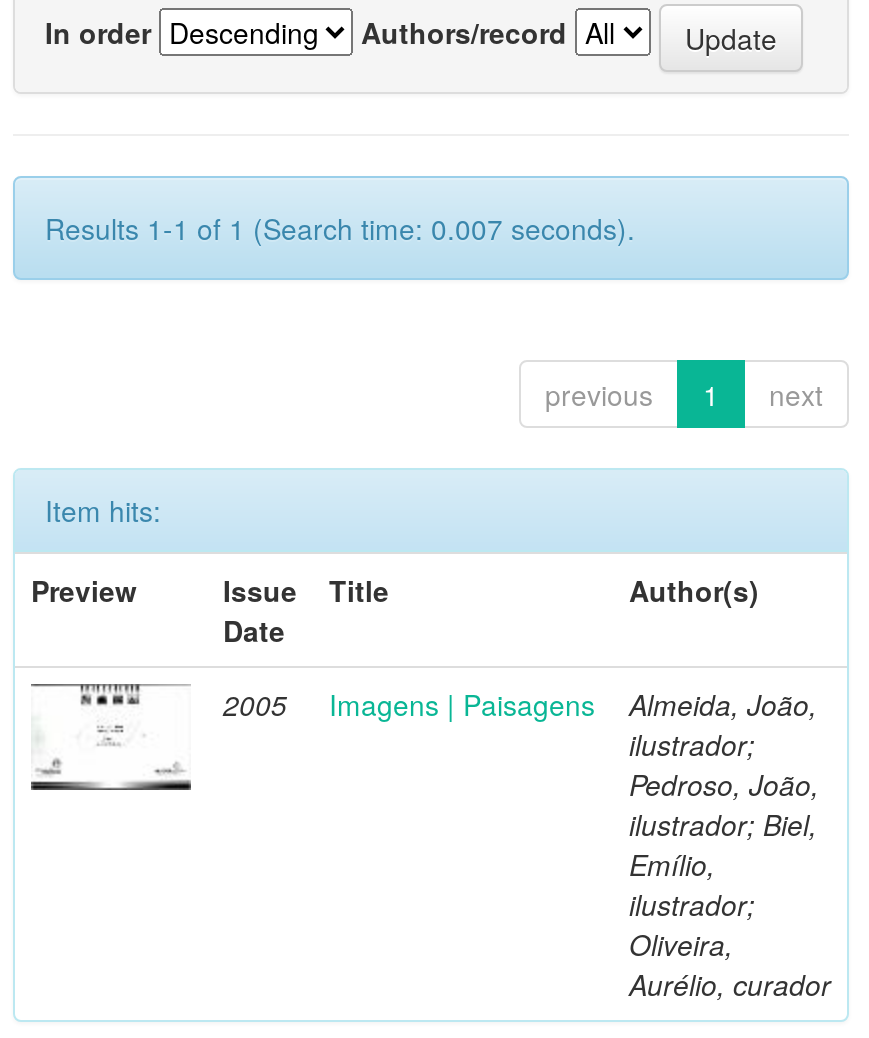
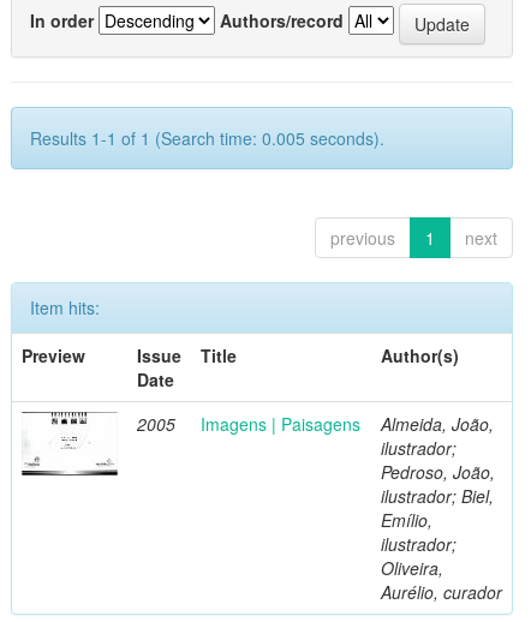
[45,207,635,247] Results 1-1 of 1 (Search time: 0.007 seconds). -> [30,126,384,150] Results 1-1 of 1 (Search time: 0.005 seconds).

